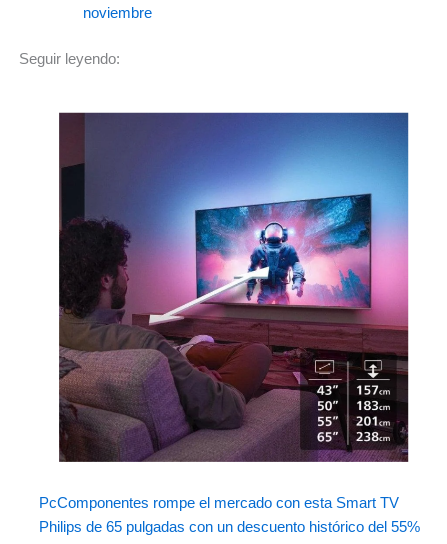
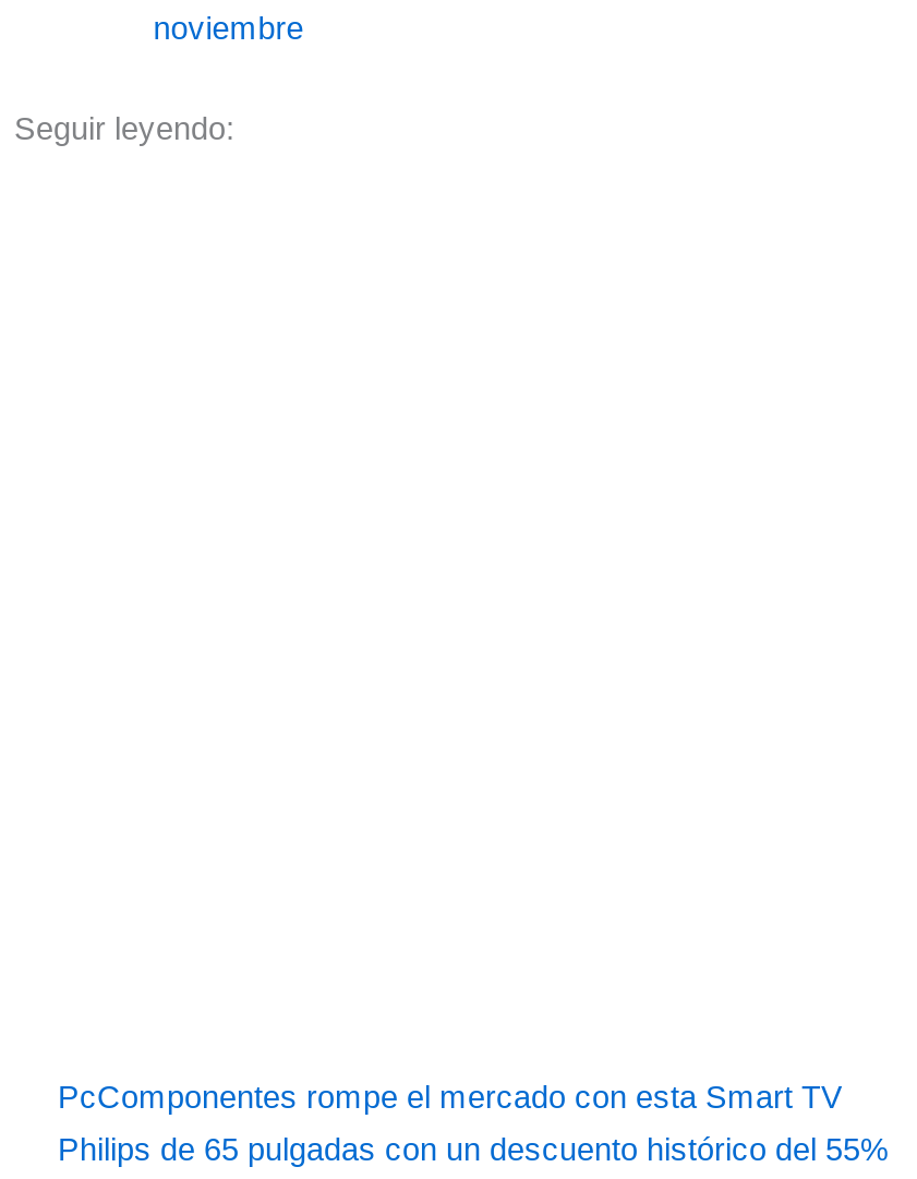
[58,112,409,463] [image] -> none

